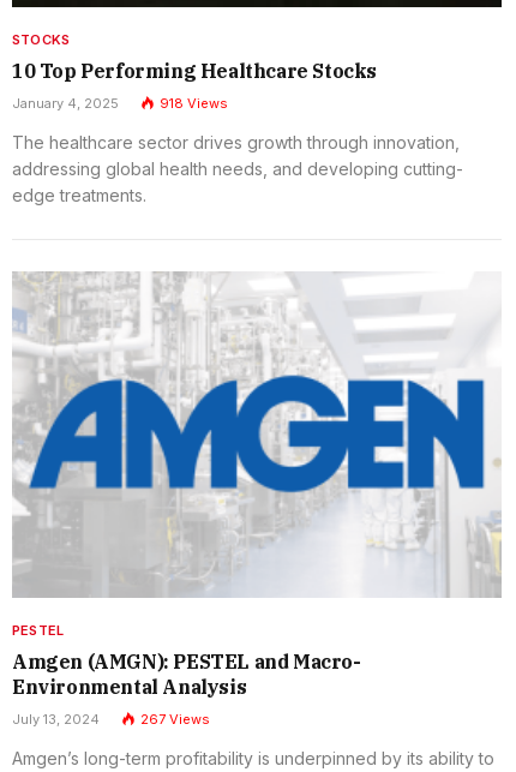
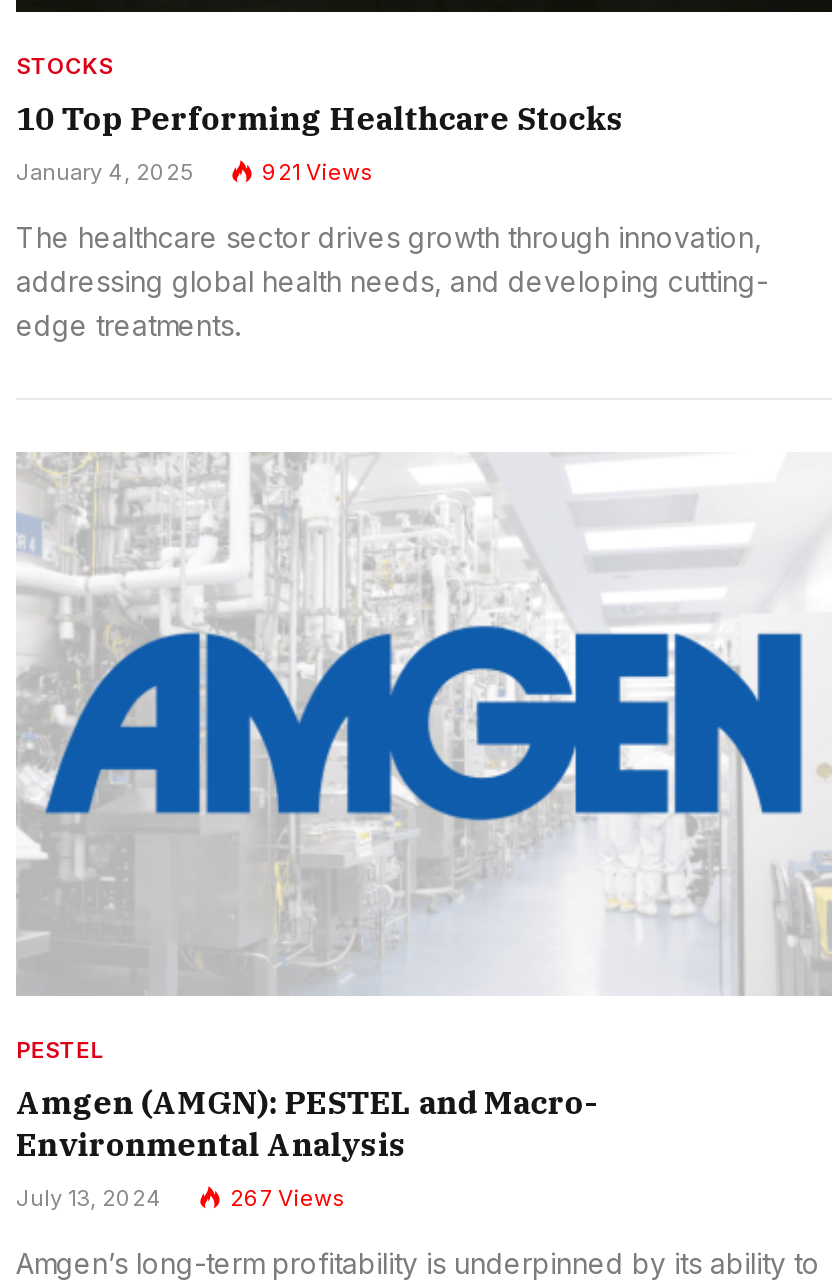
[160,95,228,112] 918 Views -> [262,158,374,186] 921 Views

